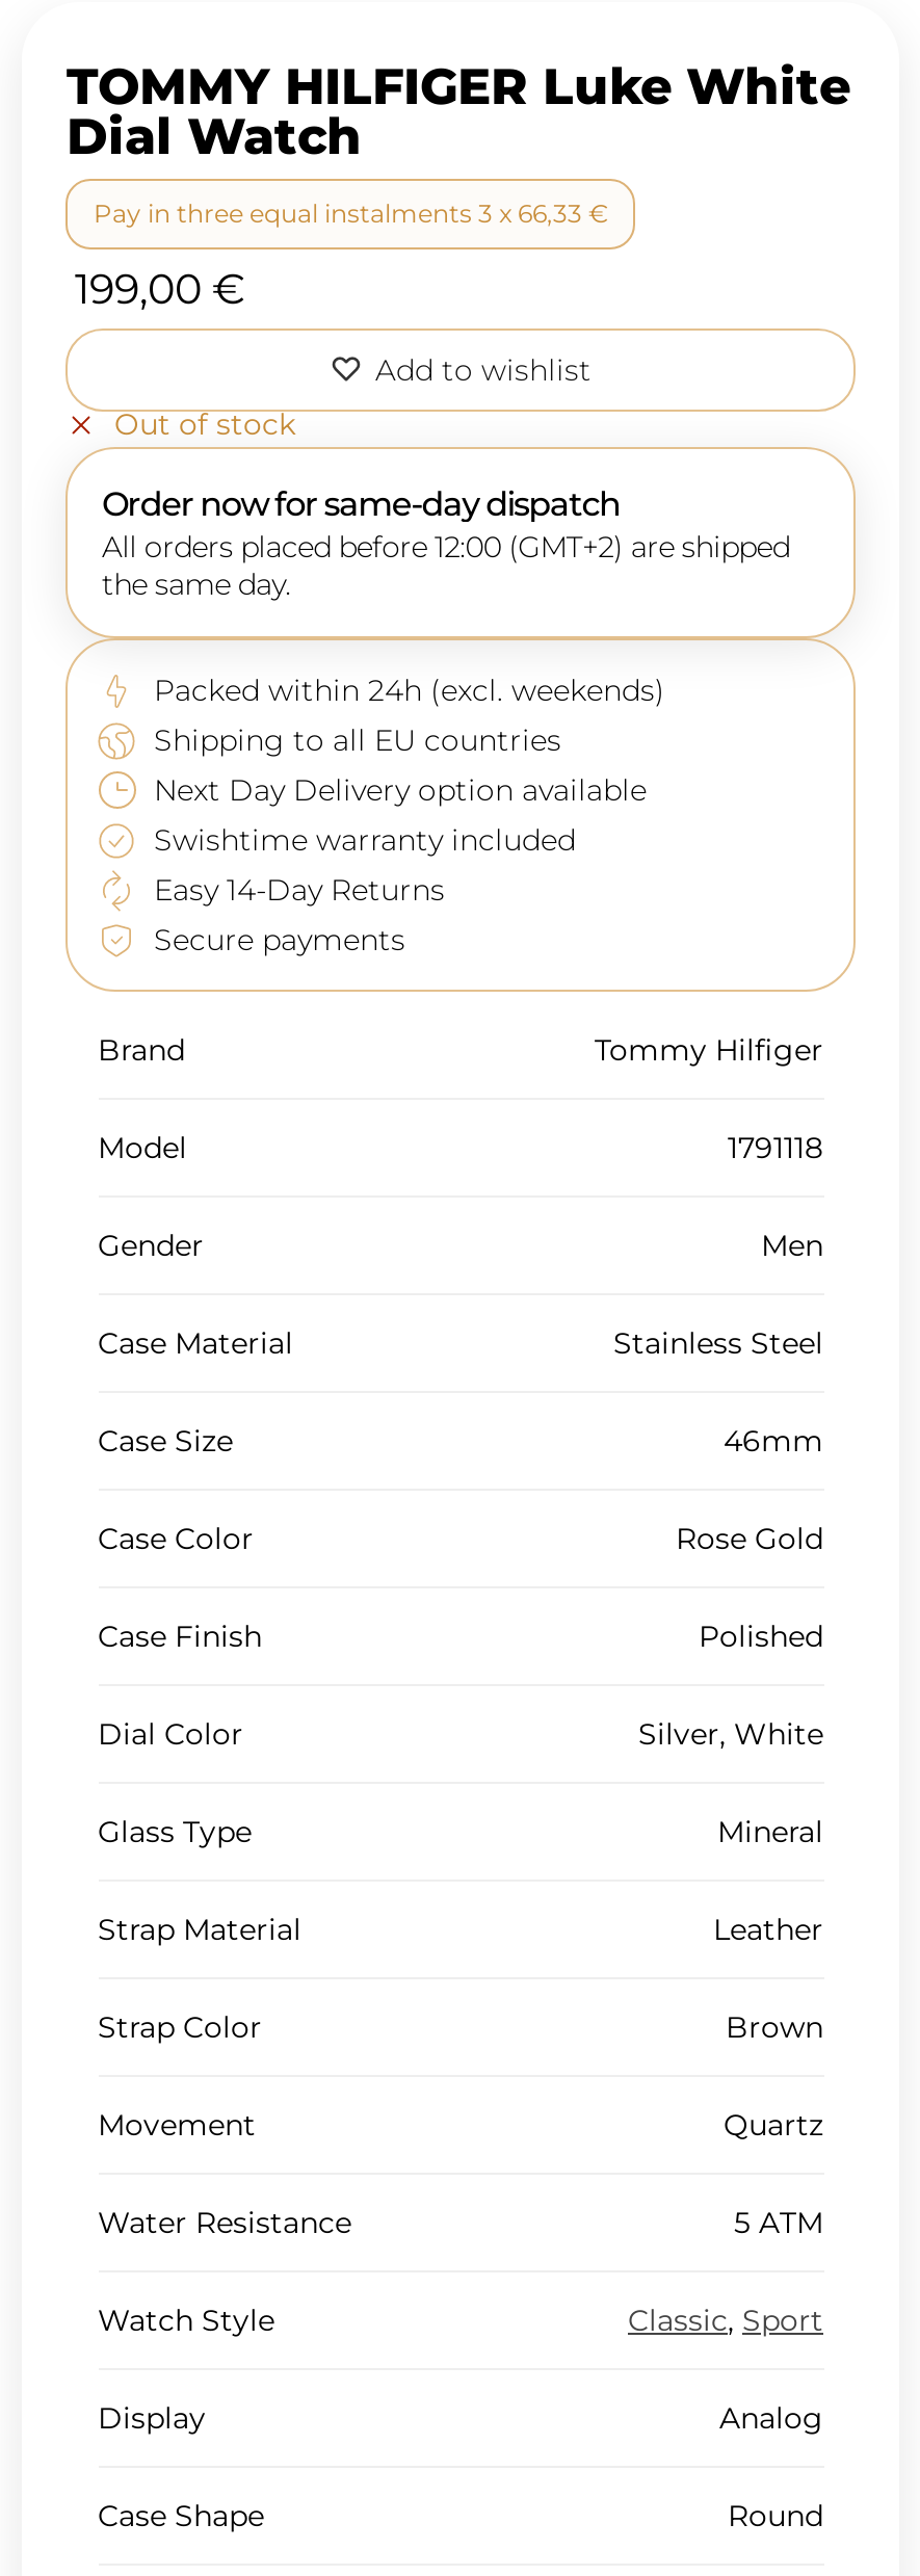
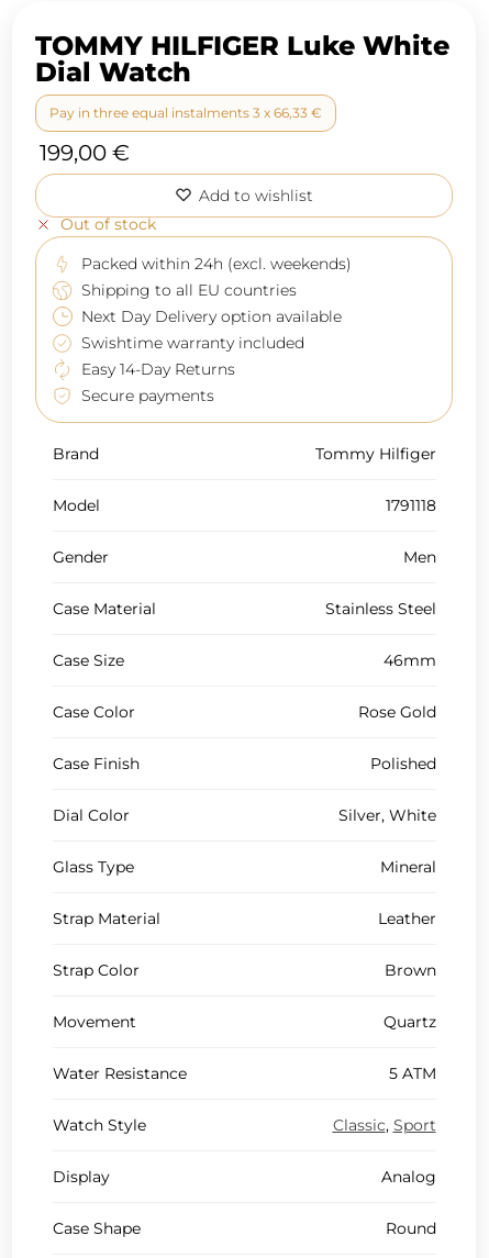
[102,484,790,603] Order now for same-day dispatch | All orders placed before 12:00 (GMT+2) are shipped | the same day. -> none

